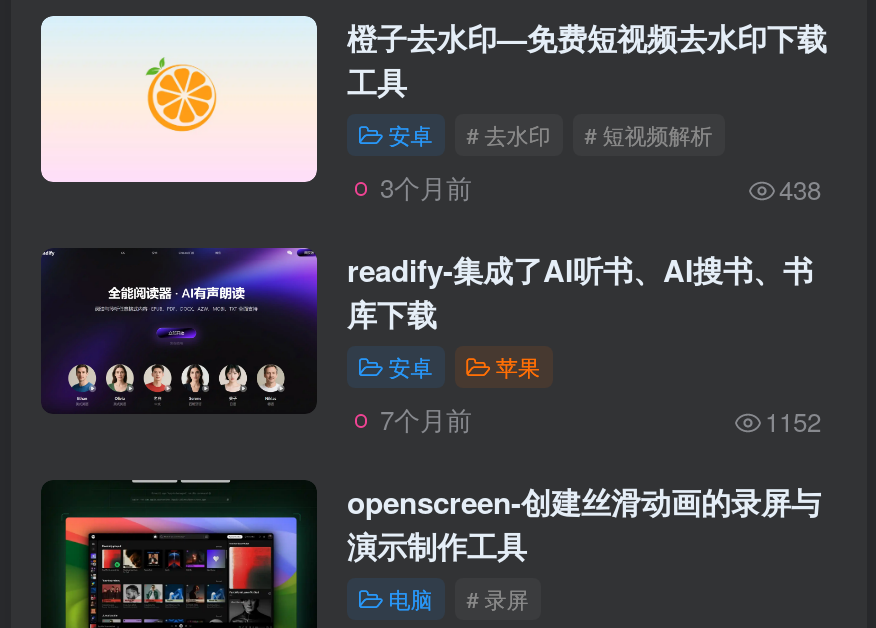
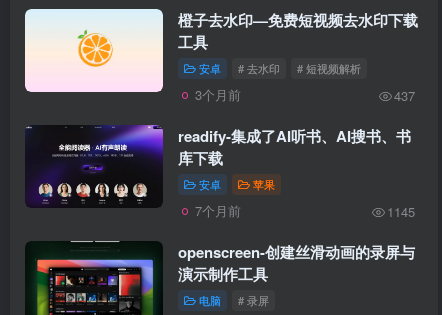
[779,170,821,208] 438 -> [394,86,415,105] 437
[765,402,821,440] 1152 -> [387,202,415,221] 1145

